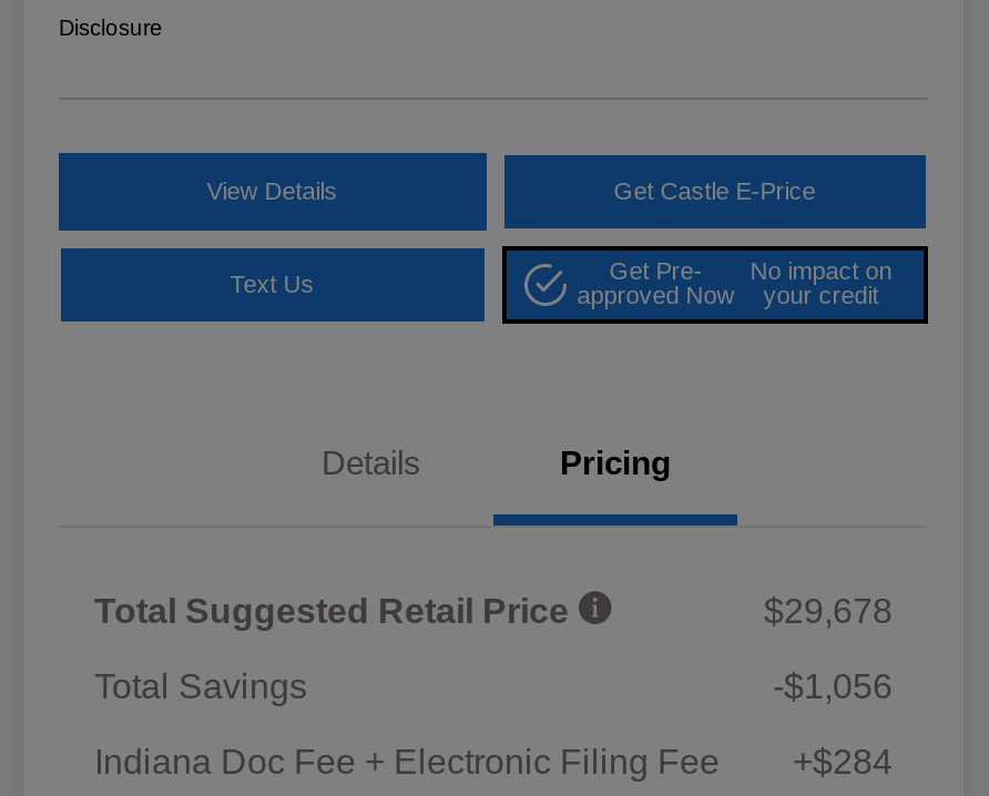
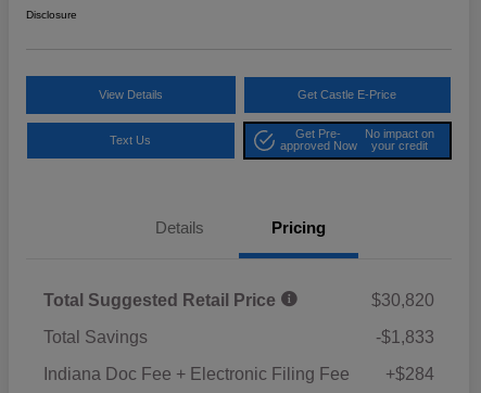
[764,592,893,629] $29,678 -> [371,291,434,309] $30,820
[773,667,893,705] -$1,056 -> [376,328,434,346] -$1,833

